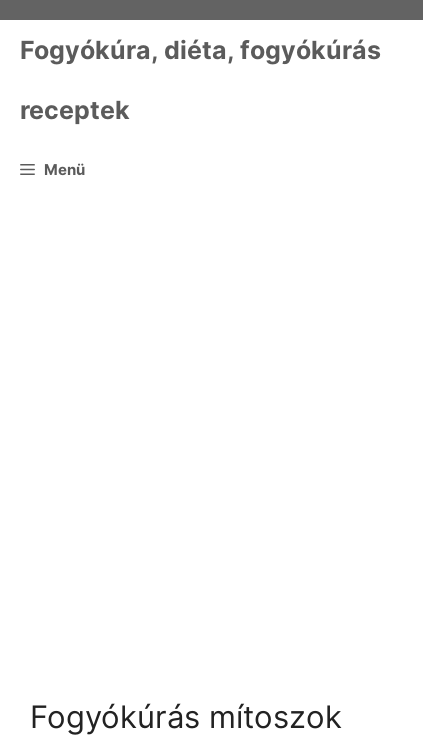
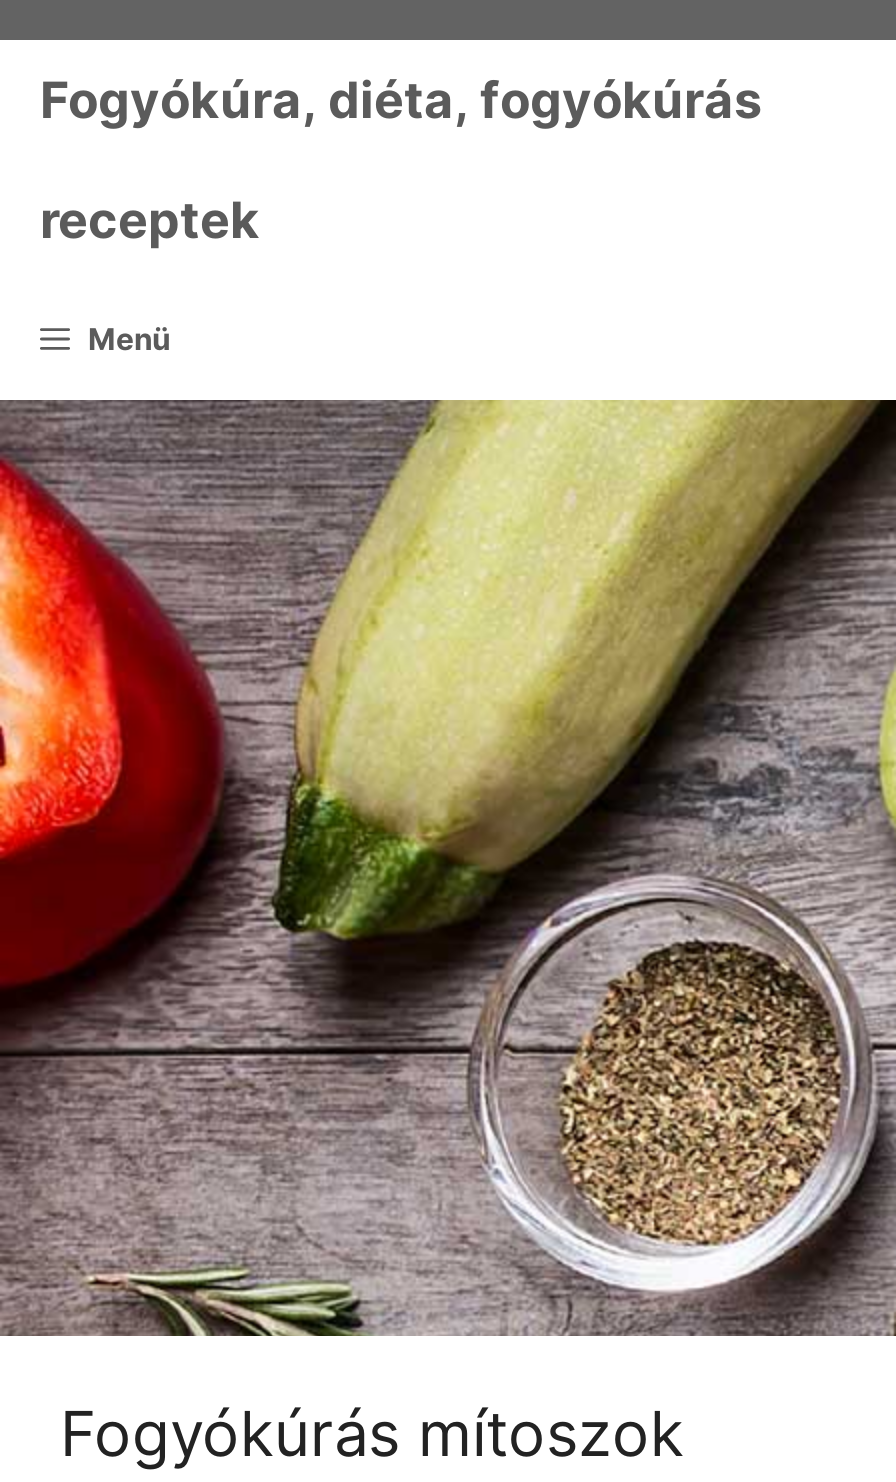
none -> [6,398,890,1338] [image]

